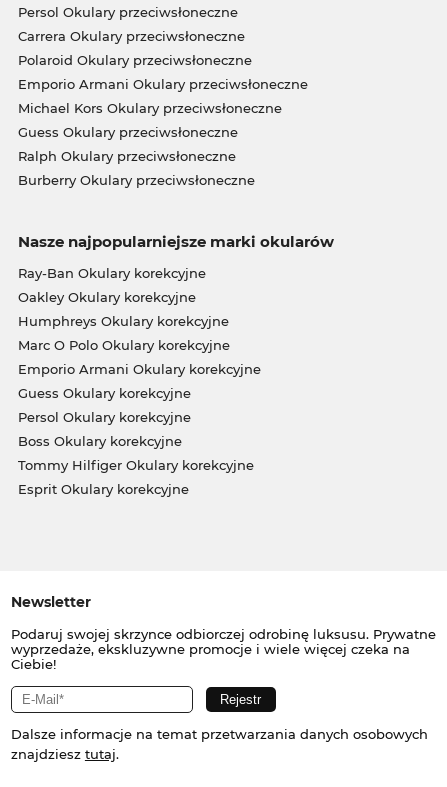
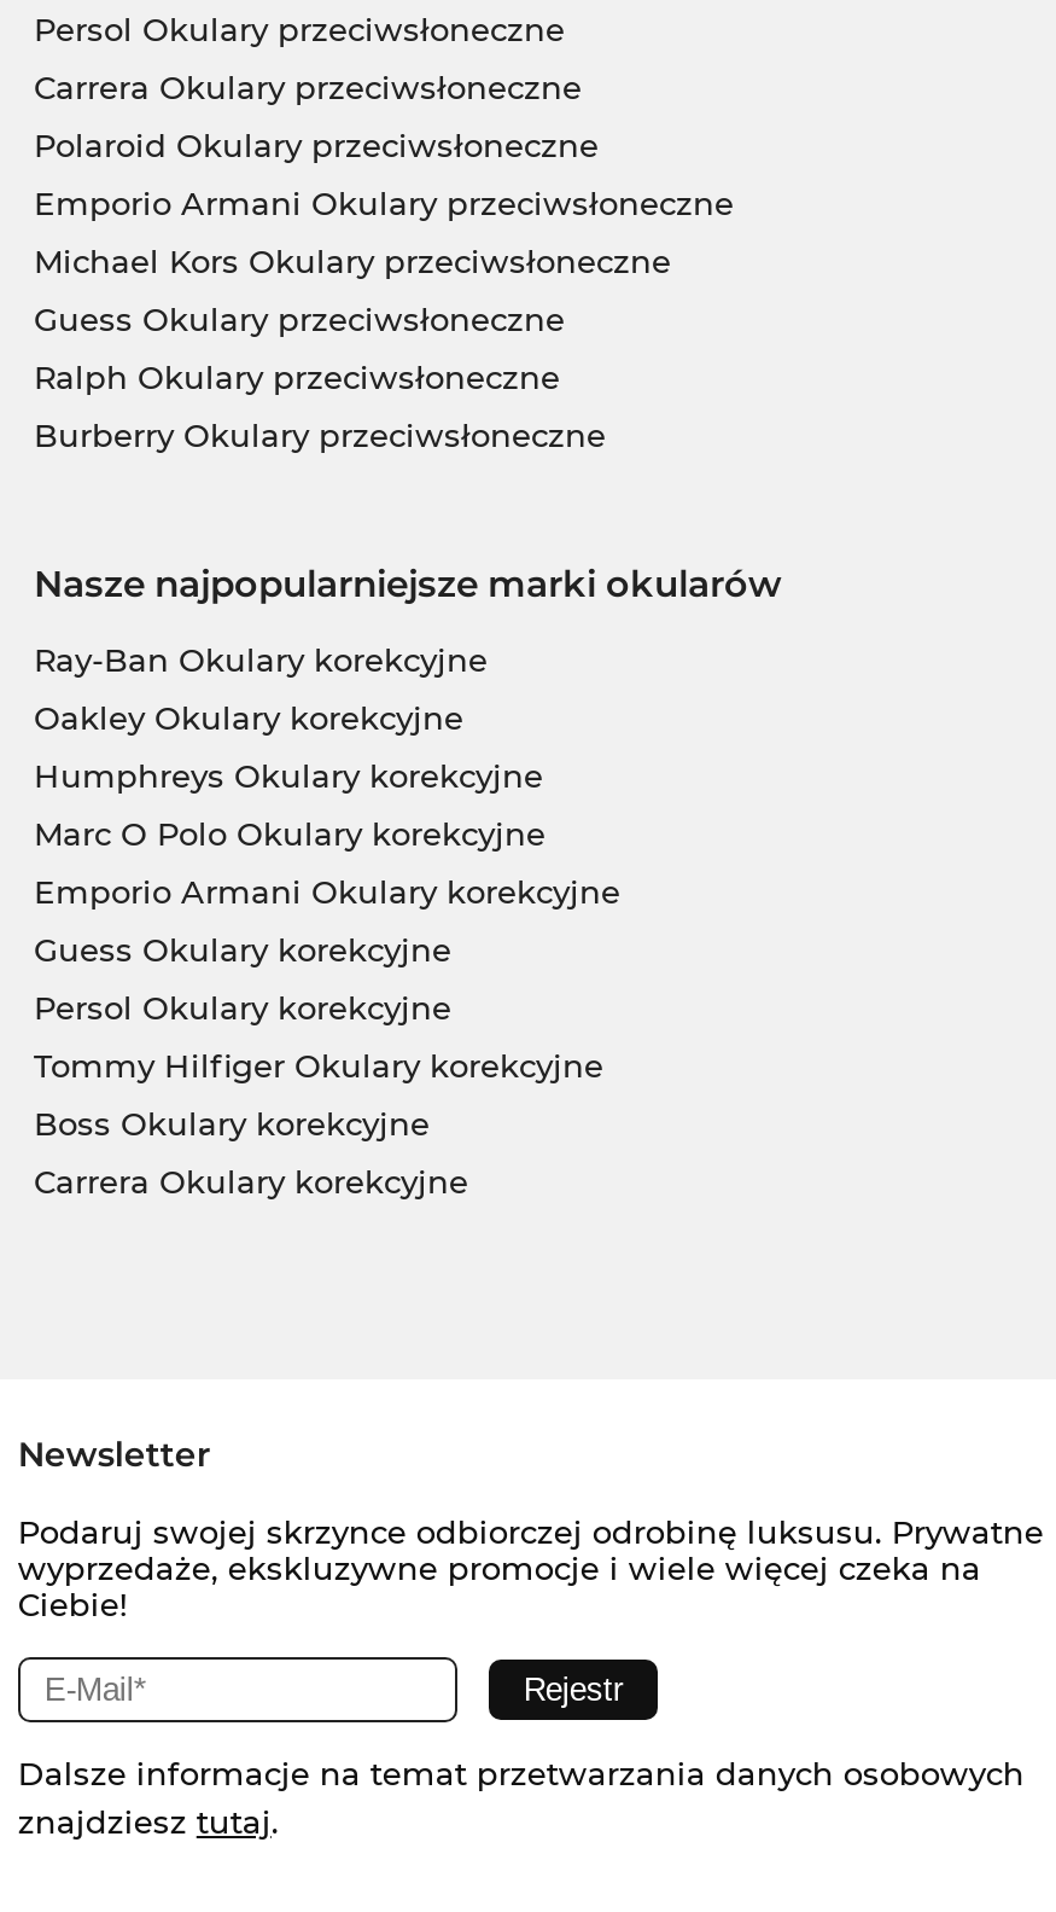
moved [17,433,181,449] -> [34,1104,430,1142]: Boss Okulary korekcyjne
moved [17,457,253,473] -> [34,1046,603,1084]: Tommy Hilfiger Okulary korekcyjne
[17,481,188,497] Esprit Okulary korekcyjne -> [34,1162,468,1200] Carrera Okulary korekcyjne

